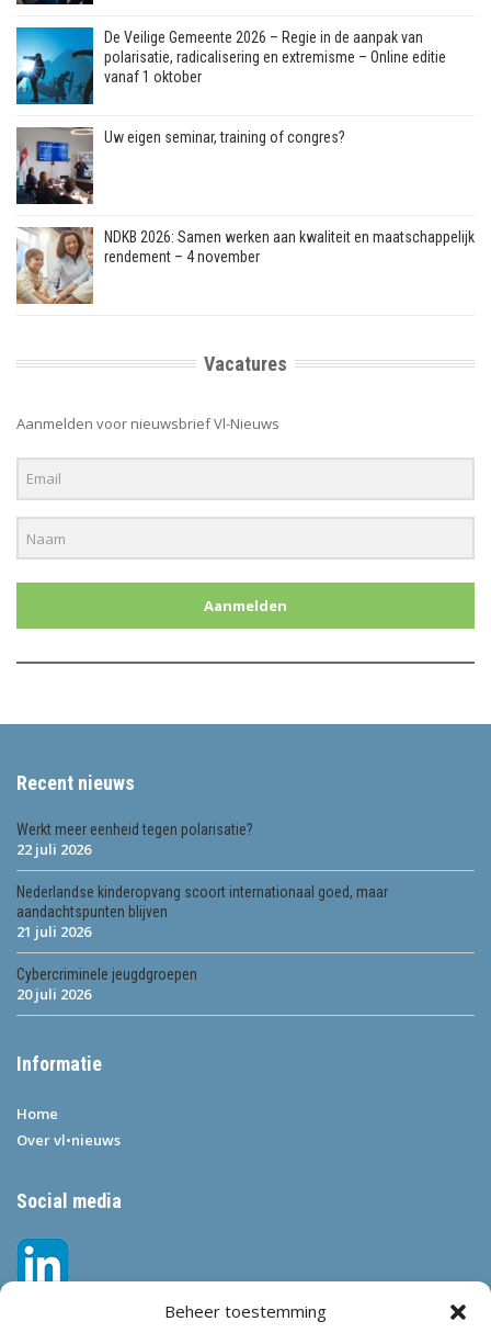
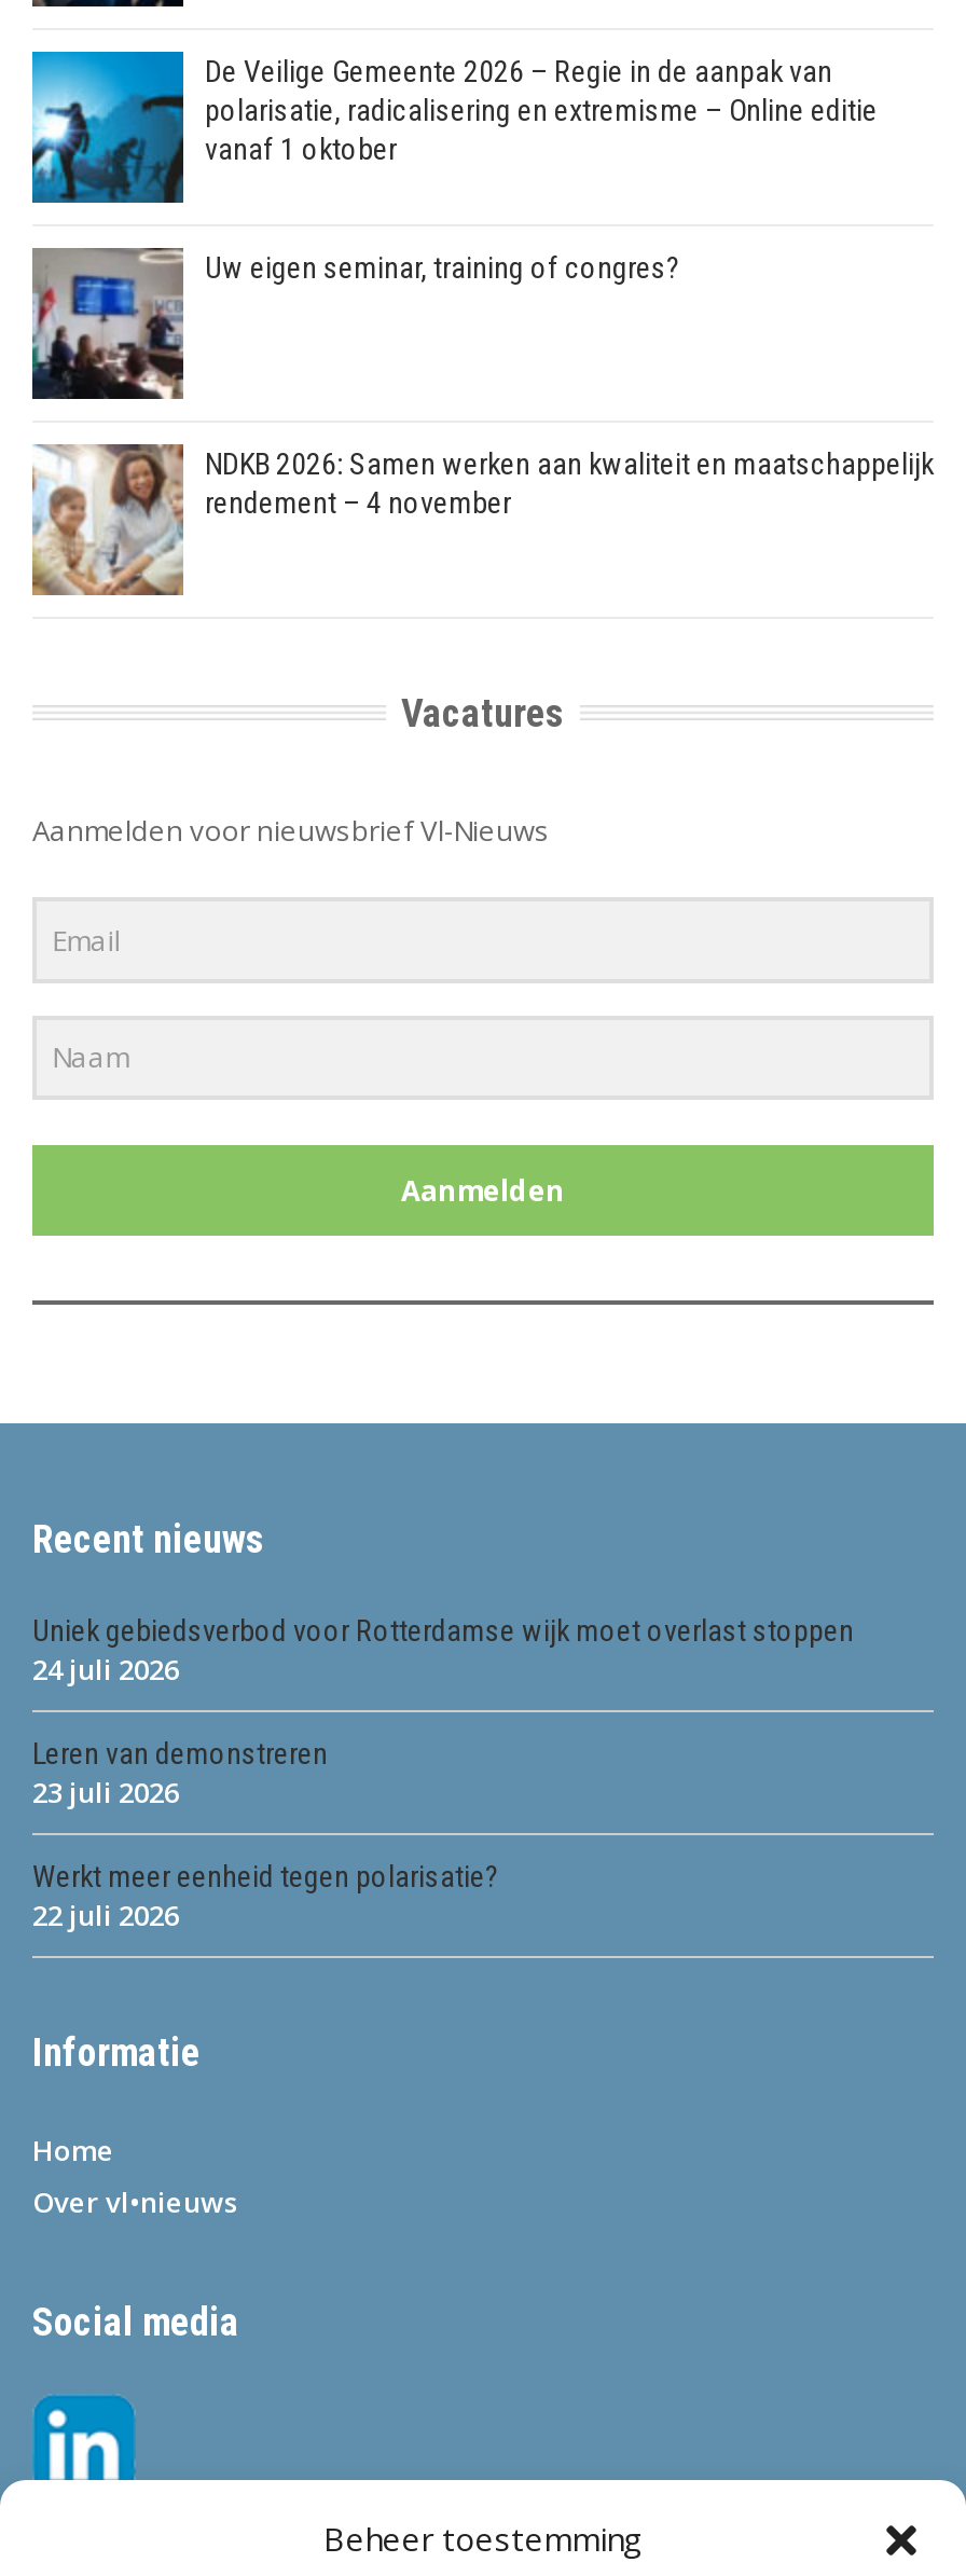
none -> [32,1614,854,1813] Uniek gebiedsverbod voor Rotterdamse wijk moet overlast stoppen | 24 juli 2026 | Leren van demonstreren | 23 juli 2026
moved [16,821,253,860] -> [32,1860,498,1936]: Werkt meer eenheid tegen polarisatie? | 22 juli 2026
[16,884,388,1004] Nederlandse kinderopvang scoort internationaal goed, maar | aandachtspunten blijven | 21 juli 2026 | Cybercriminele jeugdgroepen | 20 juli 2026 -> none

